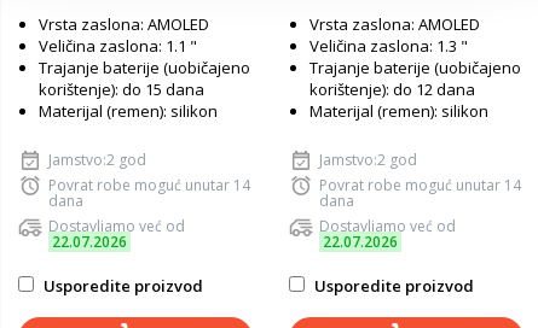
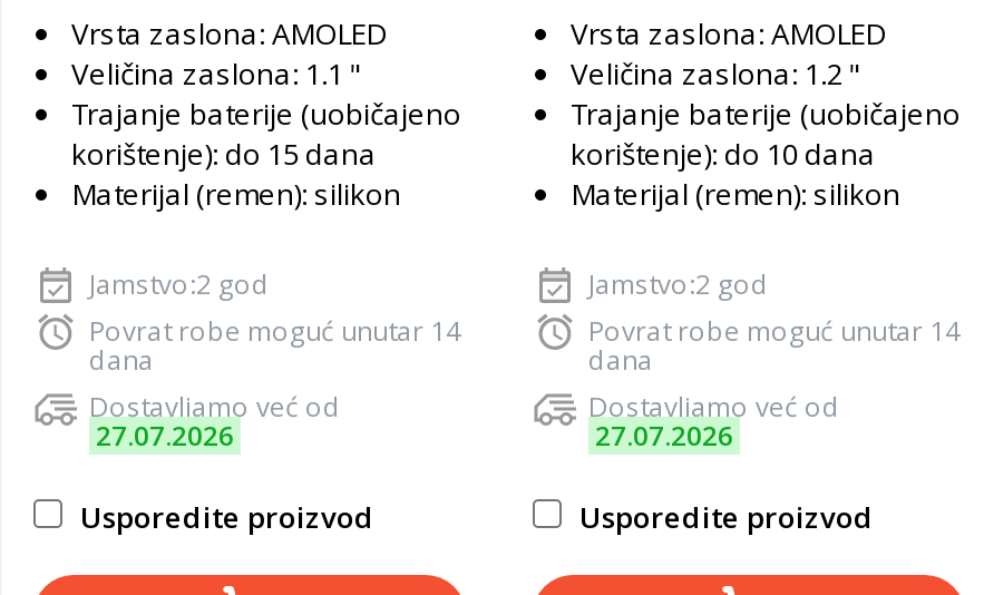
[310,35,468,57] Veličina zaslona: 1.3 " -> [571,53,863,94] Veličina zaslona: 1.2 "
[310,78,475,100] korištenje): do 12 dana -> [571,134,876,174] korištenje): do 10 dana
[52,232,127,252] 22.07.2026 -> [96,417,234,455] 27.07.2026
[323,232,398,252] 22.07.2026 -> [595,417,733,455] 27.07.2026

